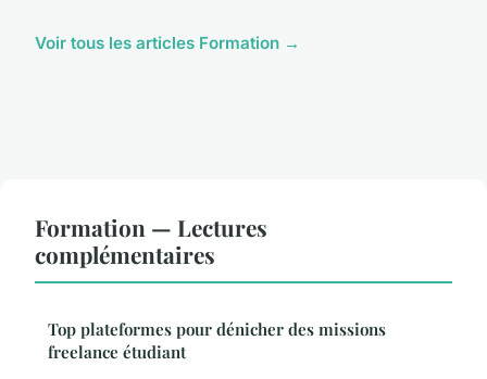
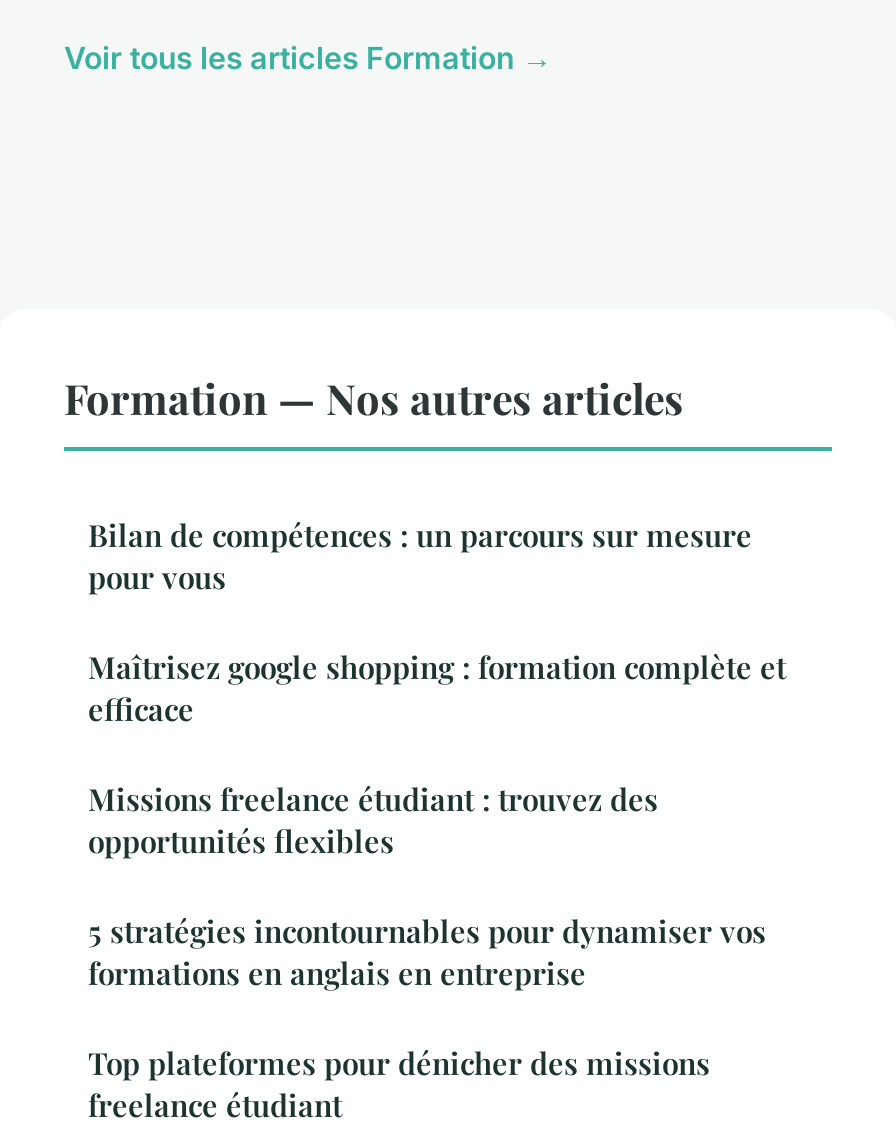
[35,211,267,269] Formation — Lectures | complémentaires -> [64,368,786,992] Formation — Nos autres articles | Bilan de compétences : un parcours sur mesure | pour vous | Maîtrisez google shopping : formation complète et | efficace | Missions freelance étudiant : trouvez des | opportunités flexibles | 5 stratégies incontournables pour dynamiser vos | formations en anglais en entreprise

